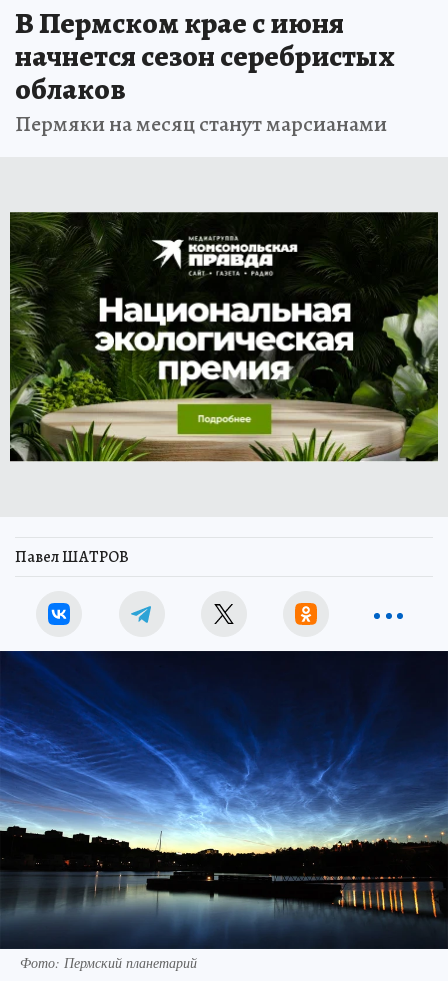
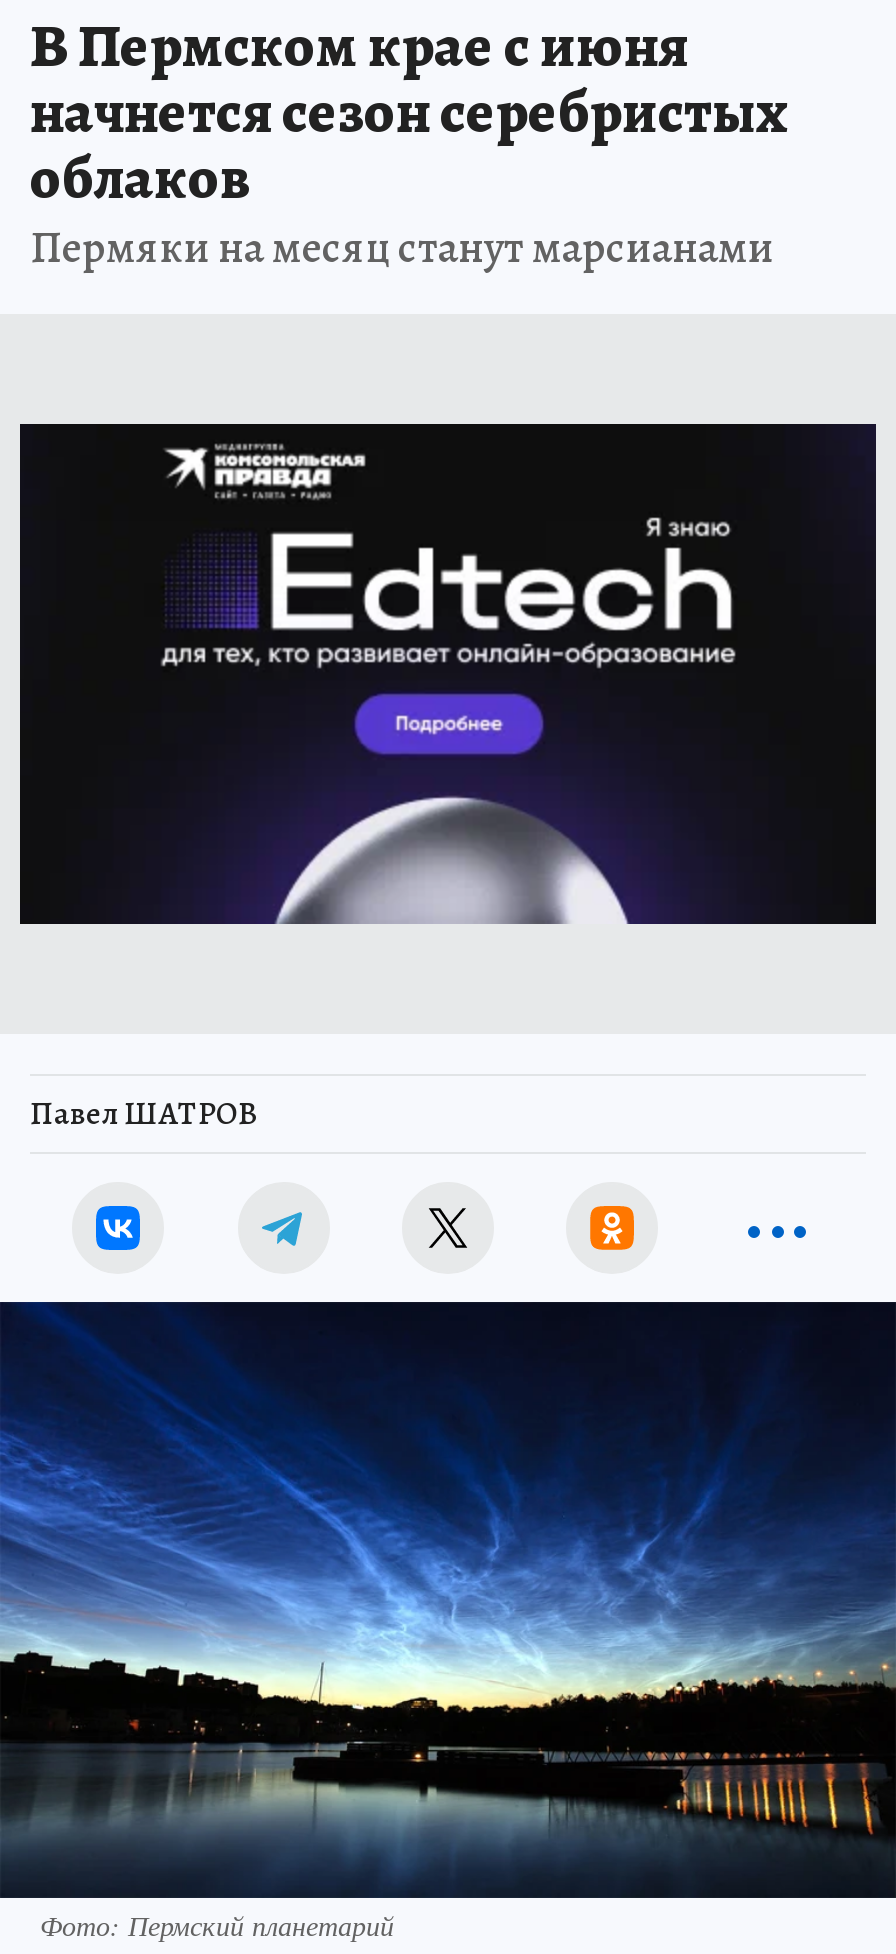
[9,212,439,462] [image] -> [18,424,878,926] [image]

